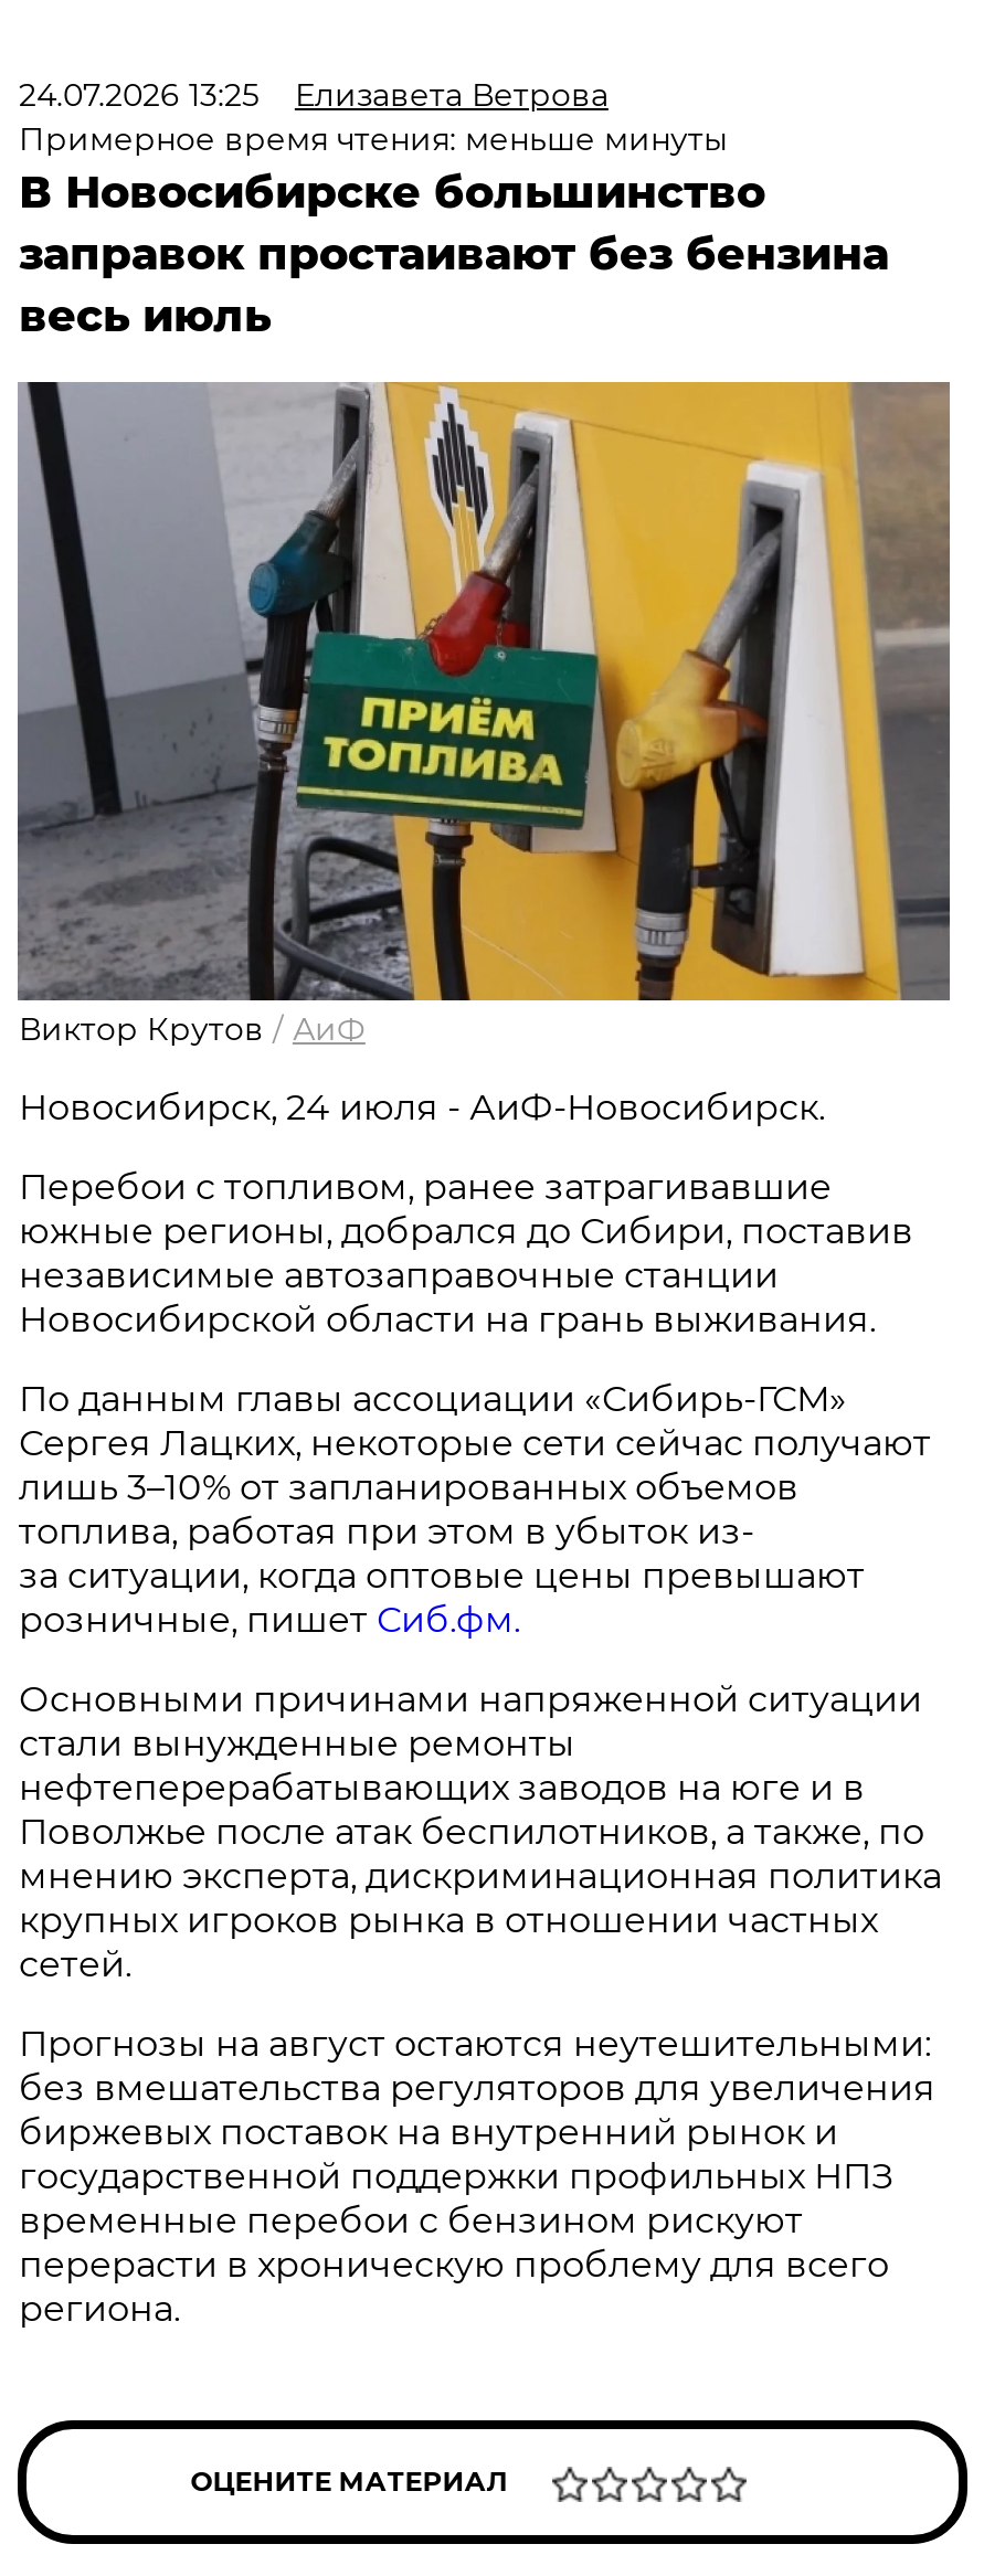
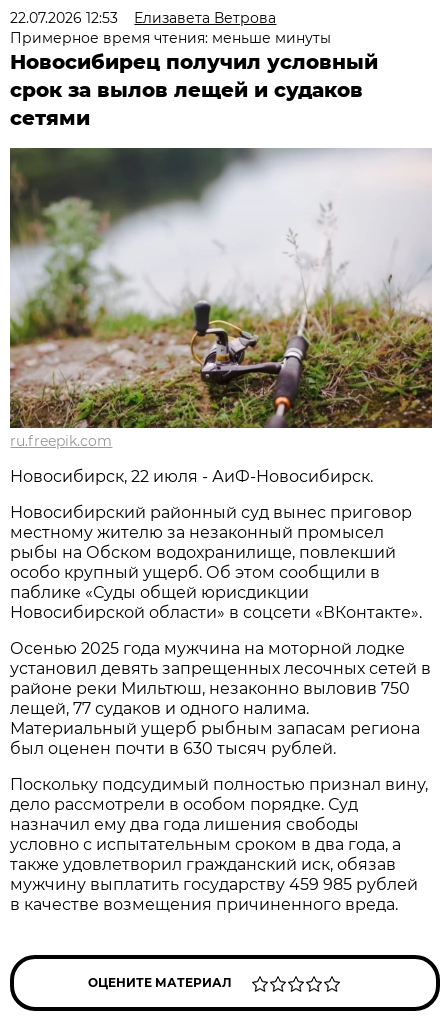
[19,75,608,115] 24.07.2026 13:25 Елизавета Ветрова -> [10,9,276,27] 22.07.2026 12:53 Елизавета Ветрова
[19,166,889,342] В Новосибирске большинство | заправок простаивают без бензина | весь июль -> [10,50,378,130] Новосибирец получил условный | срок за вылов лещей и судаков | сетями
[18,380,950,2330] [image] | Виктор Крутов / АиФ | Новосибирcк, 24 июля - АиФ-Новосибирск. | Перебои с топливом, ранее затрагивавшие | южные регионы, добрался до Сибири, поставив | независимые автозаправочные станции | Новосибирской области на грань выживания. | По данным главы ассоциации «Сибирь-ГСМ» | Сергея Лацких, некоторые сети сейчас получают | лишь 3–10% от запланированных объемов | топлива, работая при этом в убыток из- | за ситуации, когда оптовые цены превышают | розничные, пишет Сиб.фм. | Основными причинами напряженной ситуации | стали вынужденные ремонты | нефтеперерабатывающих заводов на юге и в | Поволжье после атак беспилотников, а также, по | мнению эксперта, дискриминационная политика | крупных игроков рынка в отношении частных | сетей. | Прогнозы на август остаются неутешительными: | без вмешательства регуляторов для увеличения | биржевых поставок на внутренний рынок и | государственной поддержки профильных НПЗ | временные перебои с бензином рискуют | перерасти в хроническую проблему для всего | региона. -> [10,147,432,914] [image] | ru.freepik.com | Новосибирcк, 22 июля - АиФ-Новосибирск. | Новосибирский районный суд вынес приговор | местному жителю за незаконный промысел | рыбы на Обском водохранилище, повлекший | особо крупный ущерб. Об этом сообщили в | паблике «Суды общей юрисдикции | Новосибирской области» в соцсети «ВКонтакте». | Осенью 2025 года мужчина на моторной лодке | установил девять запрещенных лесочных сетей в | районе реки Мильтюш, незаконно выловив 750 | лещей, 77 судаков и одного налима. | Материальный ущерб рыбным запасам региона | был оценен почти в 630 тысяч рублей. | Поскольку подсудимый полностью признал вину, | дело рассмотрели в особом порядке. Суд | назначил ему два года лишения свободы | условно с испытательным сроком в два года, а | также удовлетворил гражданский иск, обязав | мужчину выплатить государству 459 985 рублей | в качестве возмещения причиненного вреда.

